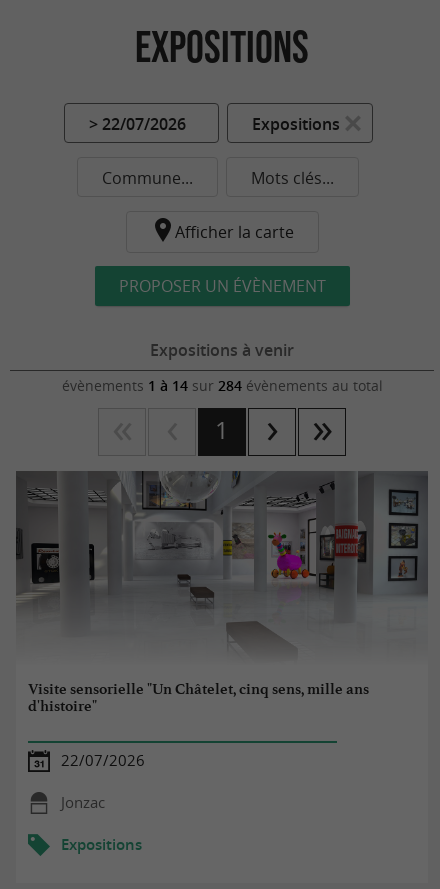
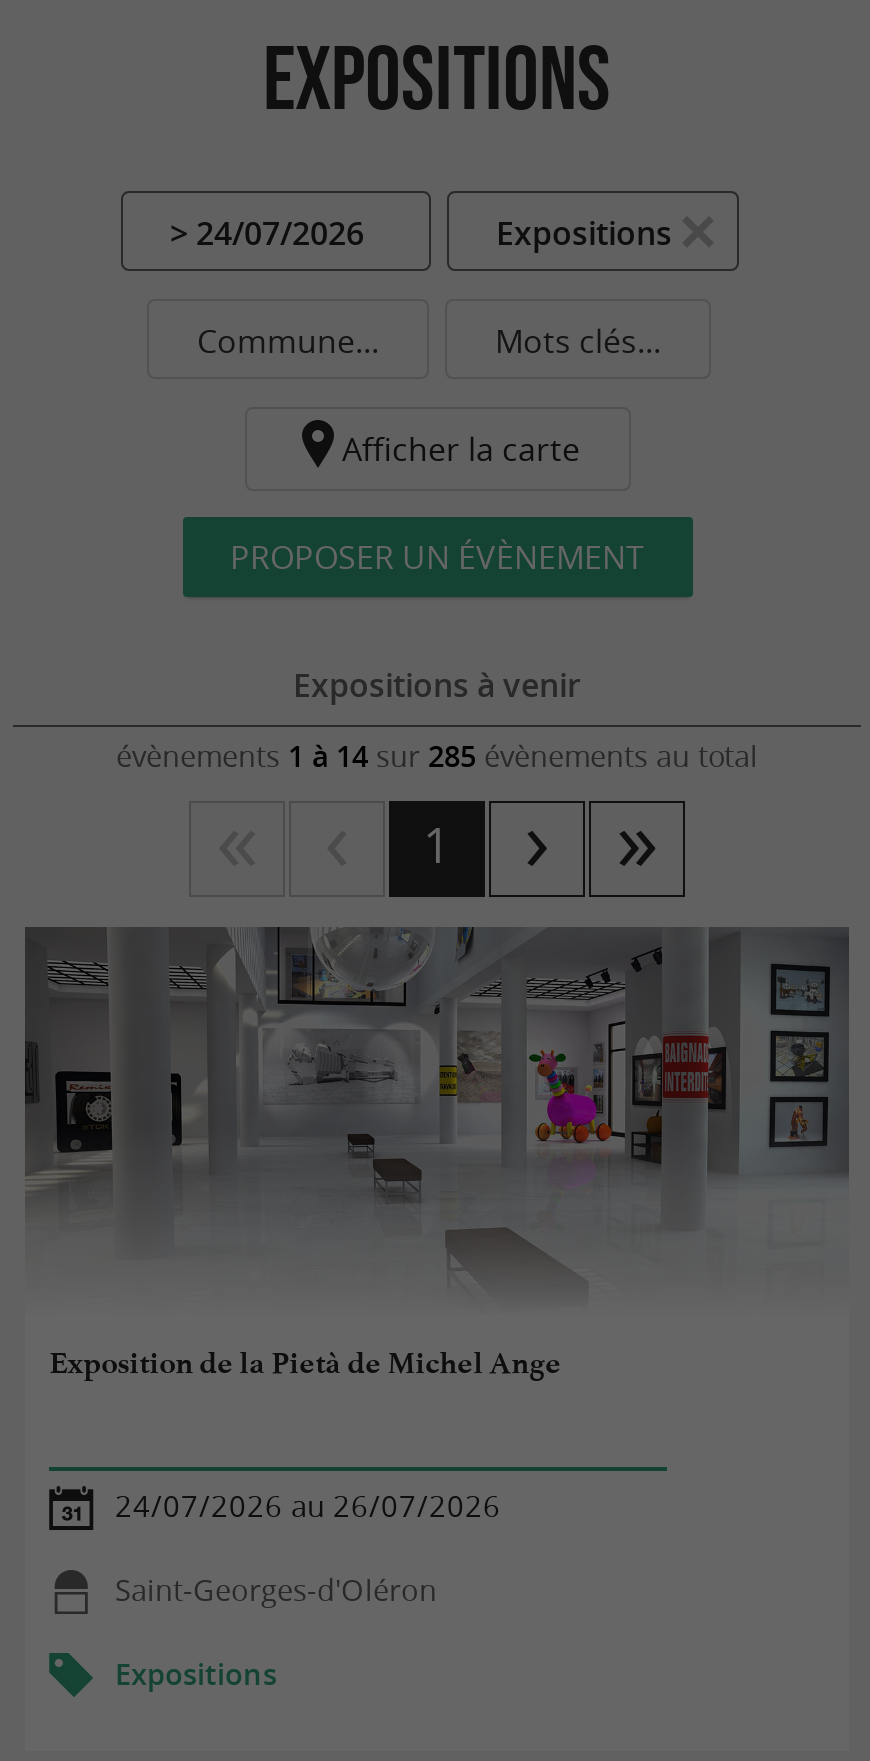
[88,113,185,135] > 22/07/2026 -> [170,211,364,255] > 24/07/2026
[61,376,382,395] évènements 1 à 14 sur 284 évènements au total -> [116,737,758,775] évènements 1 à 14 sur 285 évènements au total
[28,680,369,715] Visite sensorielle "Un Châtelet, cinq sens, mille ans | d'histoire" -> [49,1345,561,1381] Exposition de la Pietà de Michel Ange
[61,751,145,770] 22/07/2026 -> [115,1487,501,1525] 24/07/2026 au 26/07/2026
[61,793,105,812] Jonzac -> [115,1571,437,1609] Saint-Georges-d'Oléron

